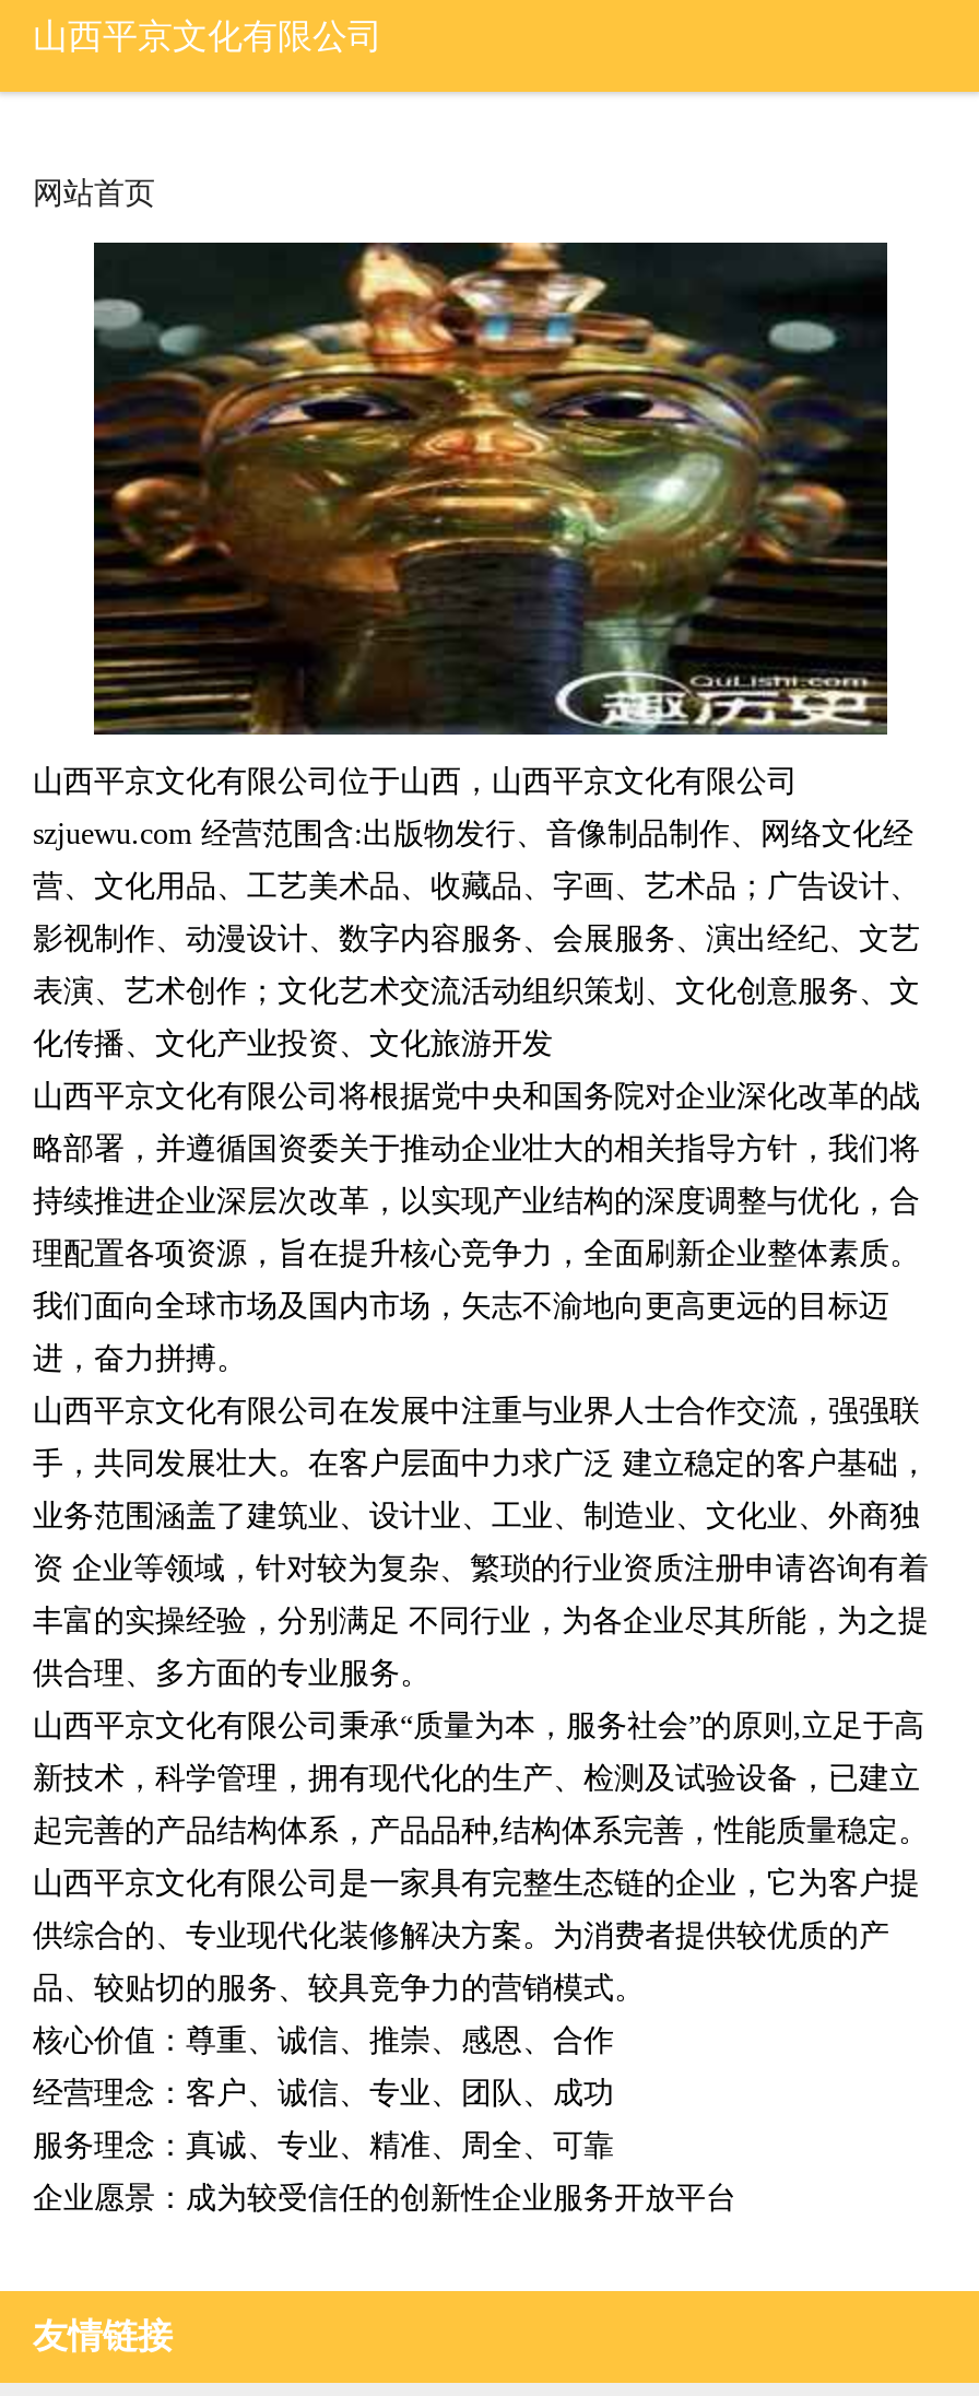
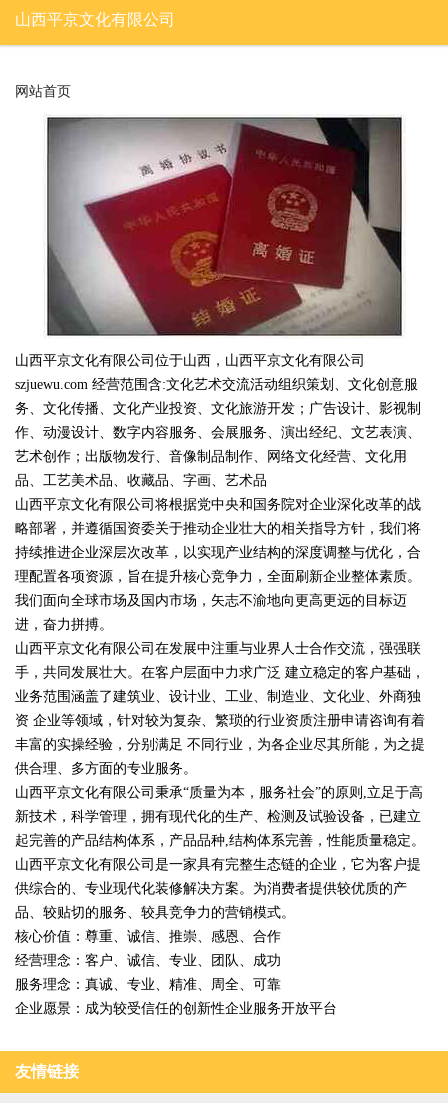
[33,240,913,850] [image] | szjuewu.com 经营范围含:出版物发行、音像制品制作、网络文化经 -> [15,114,418,392] [image] | szjuewu.com 经营范围含:文化艺术交流活动组织策划、文化创意服
[33,870,920,903] 营、文化用品、工艺美术品、收藏品、字画、艺术品；广告设计、 -> [15,401,421,416] 务、文化传播、文化产业投资、文化旅游开发；广告设计、影视制
[33,923,920,955] 影视制作、动漫设计、数字内容服务、会展服务、演出经纪、文艺 -> [15,425,421,440] 作、动漫设计、数字内容服务、会展服务、演出经纪、文艺表演、
[33,975,920,1008] 表演、艺术创作；文化艺术交流活动组织策划、文化创意服务、文 -> [15,449,407,464] 艺术创作；出版物发行、音像制品制作、网络文化经营、文化用
[33,1027,553,1060] 化传播、文化产业投资、文化旅游开发 -> [15,473,267,488] 品、工艺美术品、收藏品、字画、艺术品

